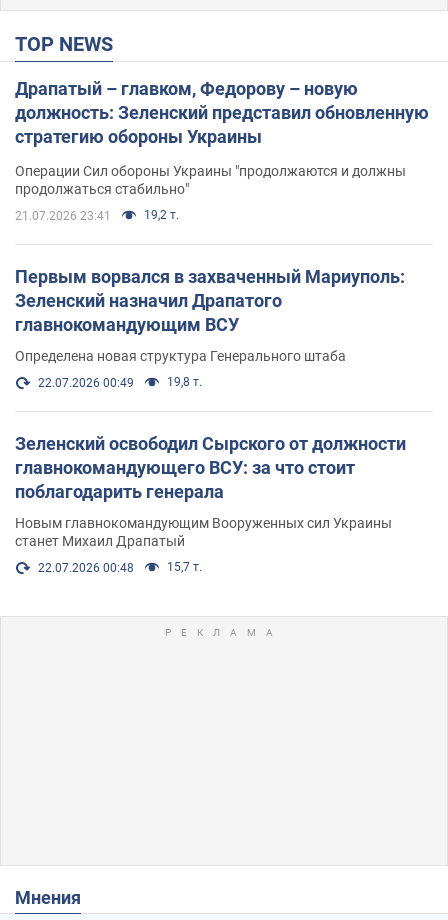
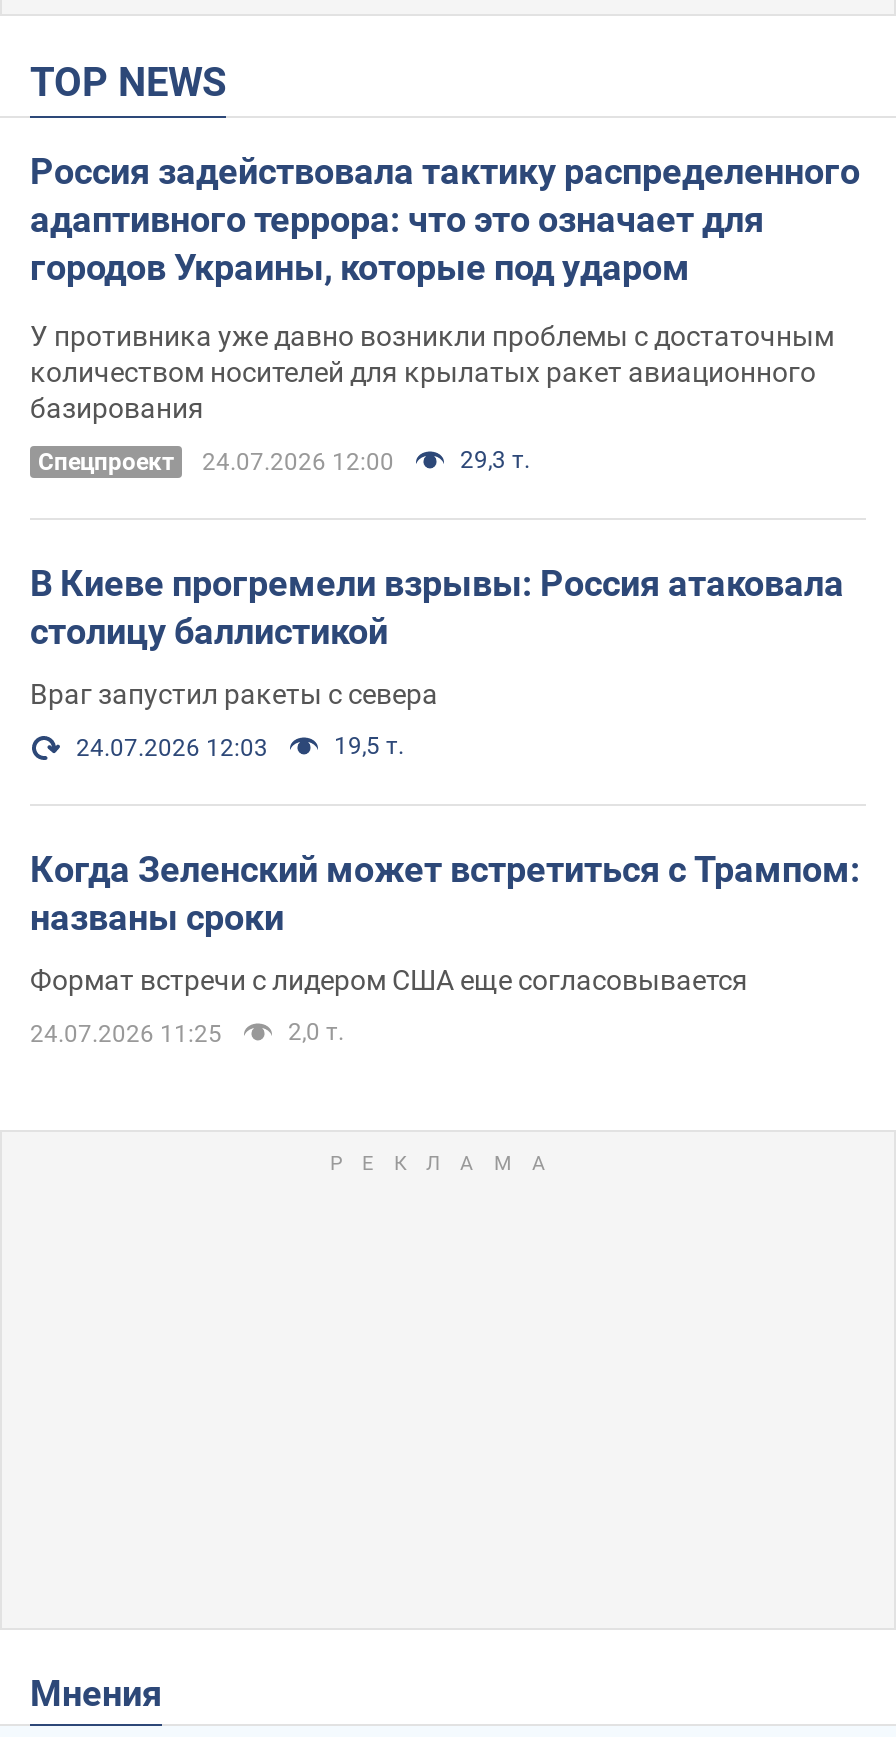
[15,78,429,147] Драпатый – главком, Федорову – новую | должность: Зеленский представил обновленную | стратегию обороны Украины -> [30,149,860,287] Россия задействовала тактику распределенного | адаптивного террора: что это означает для | городов Украины, которые под ударом
[15,163,406,197] Операции Сил обороны Украины "продолжаются и должны | продолжаться стабильно" -> [30,319,834,423] У противника уже давно возникли проблемы с достаточным | количеством носителей для крылатых ракет авиационного | базирования
[15,208,179,223] 21.07.2026 23:41 | 19,2 т. -> [38,445,530,475] Спецпроект | 24.07.2026 12:00 | 29,3 т.
[15,266,405,335] Первым ворвался в захваченный Мариуполь: | Зеленский назначил Драпатого | главнокомандующим ВСУ -> [30,561,844,651] В Киеве прогремели взрывы: Россия атаковала | столицу баллистикой
[15,348,346,364] Определена новая структура Генерального штаба -> [30,677,438,709] Враг запустил ракеты с севера
[38,375,202,390] 22.07.2026 00:49 | 19,8 т. -> [76,731,404,761] 24.07.2026 12:03 | 19,5 т.
[15,433,406,502] Зеленский освободил Сырского от должности | главнокомандующего ВСУ: за что стоит | поблагодарить генерала -> [30,847,860,937] Когда Зеленский может встретиться с Трампом: | названы сроки
[15,515,392,549] Новым главнокомандующим Вооруженных сил Украины | станет Михаил Драпатый -> [30,963,748,995] Формат встречи с лидером США еще согласовывается
[38,560,202,575] 22.07.2026 00:48 | 15,7 т. -> [30,1017,344,1047] 24.07.2026 11:25 | 2,0 т.

